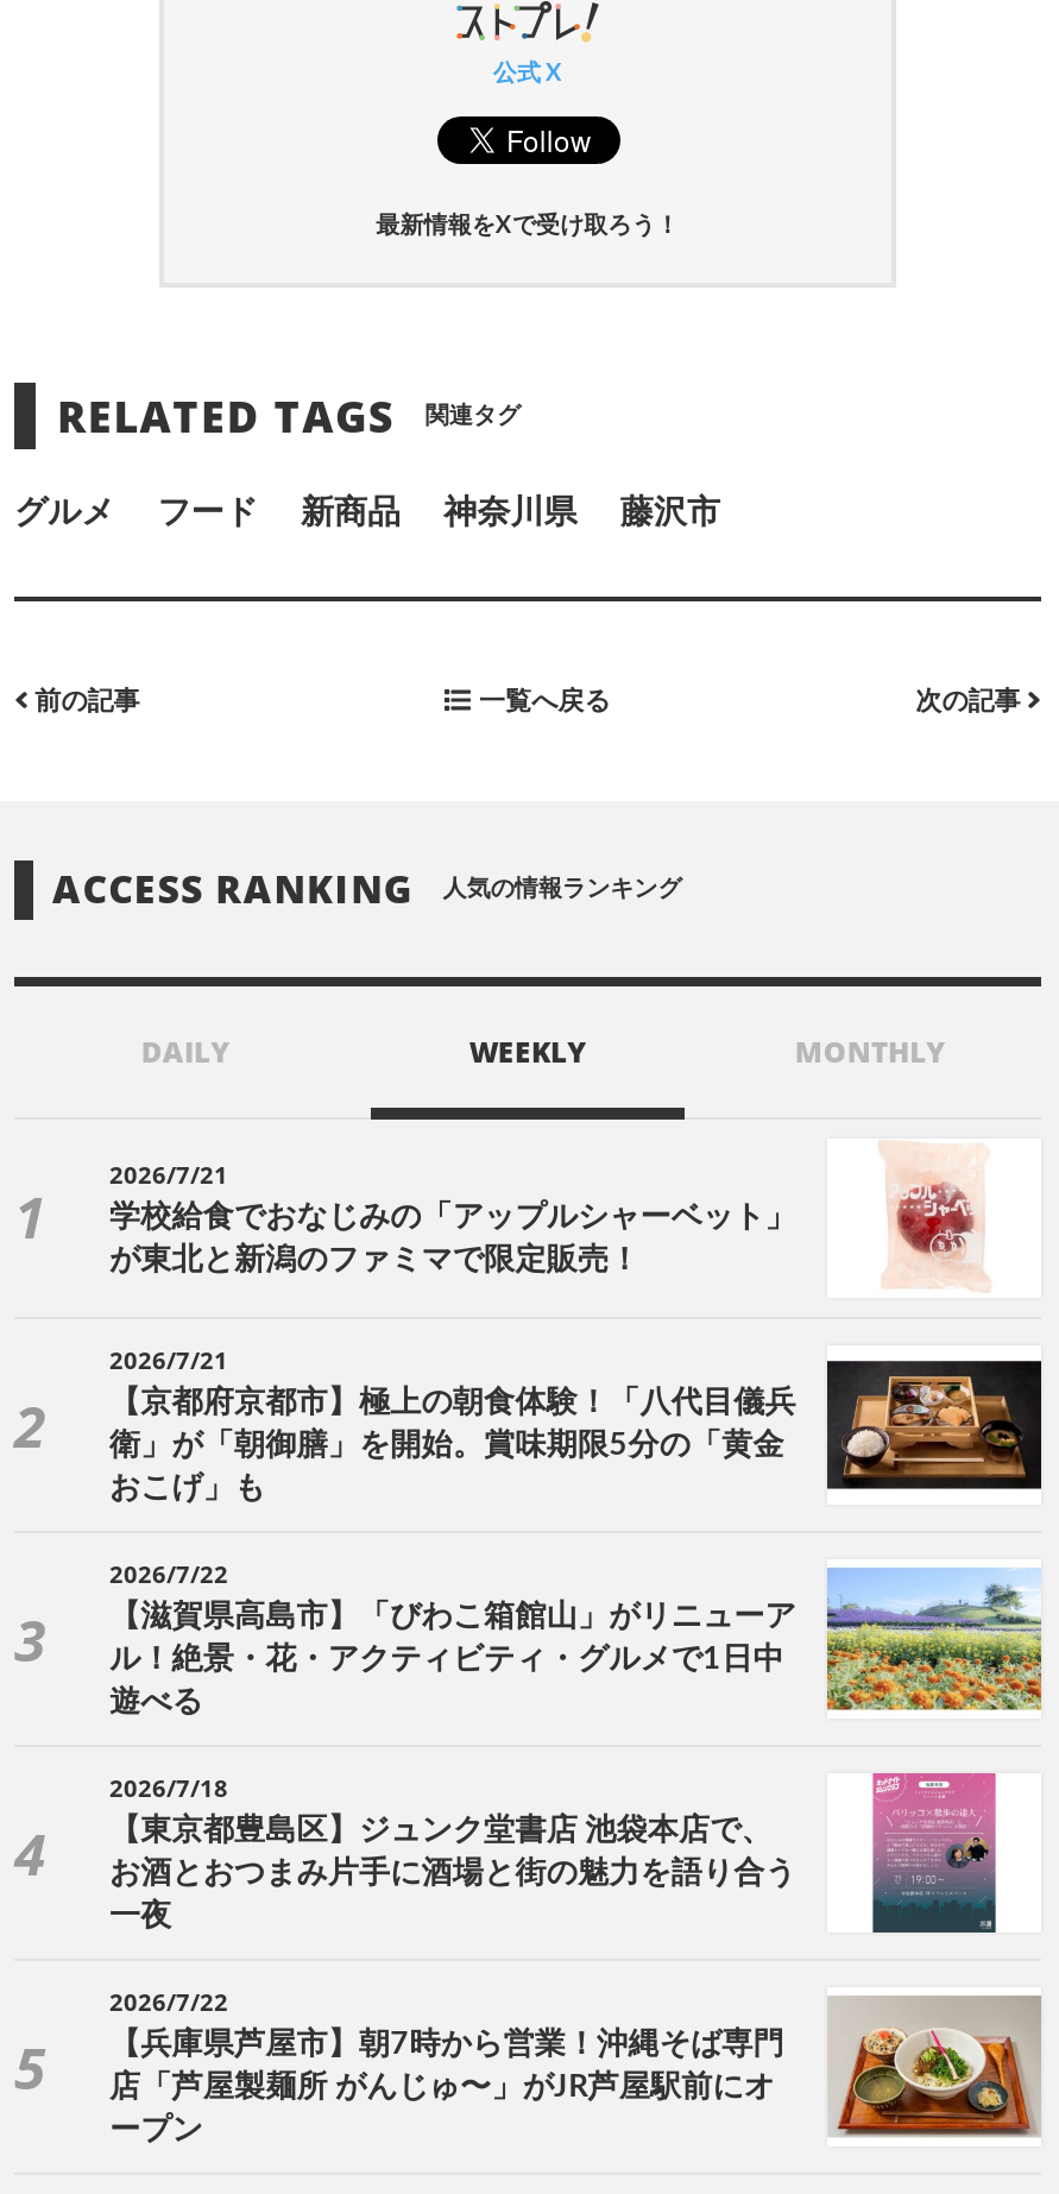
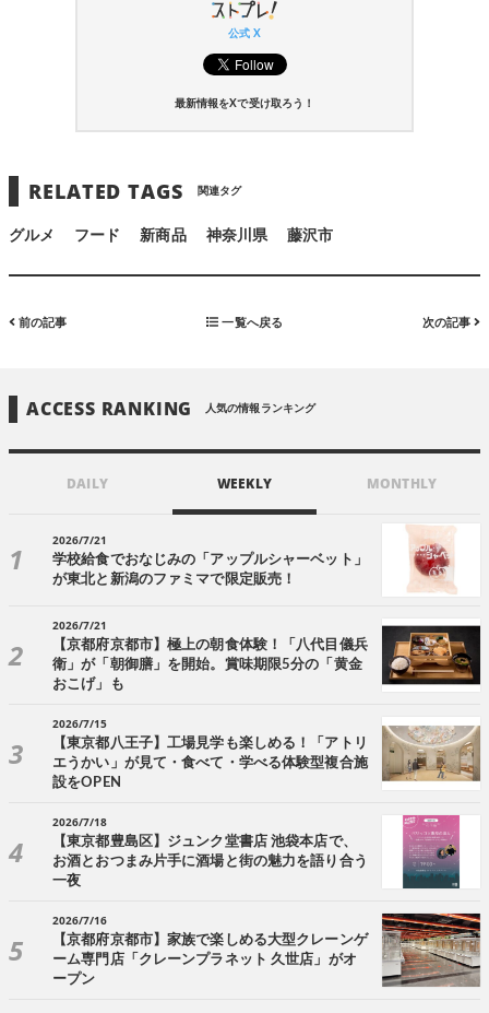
[109,1557,1044,1719] [image] | 2026/7/22 | 【滋賀県高島市】「びわこ箱館山」がリニューア | ル！絶景・花・アクティビティ・グルメで1日中 | 遊べる -> [52,716,481,790] [image] | 2026/7/15 | 【東京都八王子】工場見学も楽しめる！「アトリ | エうかい」が見て・食べて・学べる体験型複合施 | 設をOPEN
[109,1985,228,2018] 2026/7/22 -> [52,913,107,928] 2026/7/16
[109,1987,1041,2146] [image] | 【兵庫県芦屋市】朝7時から営業！沖縄そば専門 -> [52,912,481,988] [image] | 【京都府京都市】家族で楽しめる大型クレーンゲ
[109,2073,775,2104] 店「芦屋製麺所 がんじゅ〜」がJR芦屋駅前にオ -> [52,953,357,967] ーム専門店「クレーンプラネット 久世店」がオ

